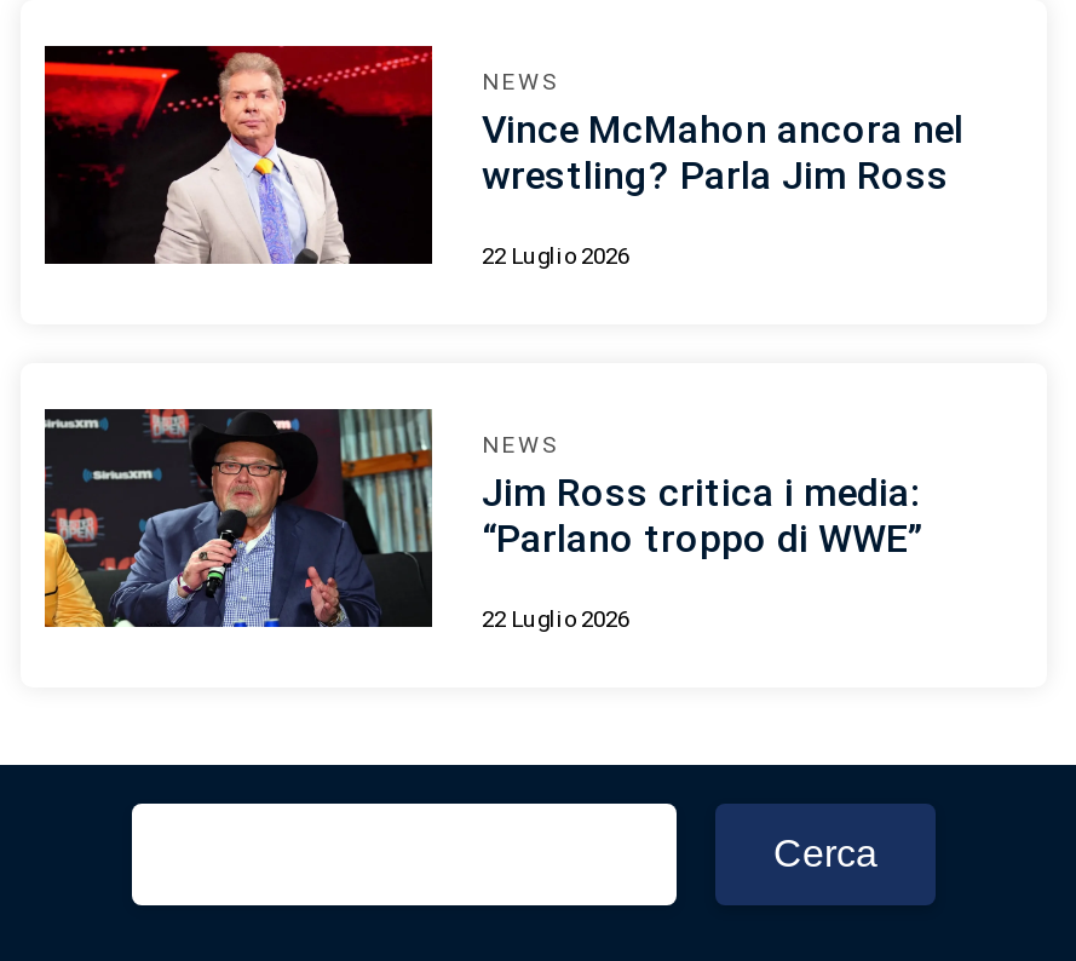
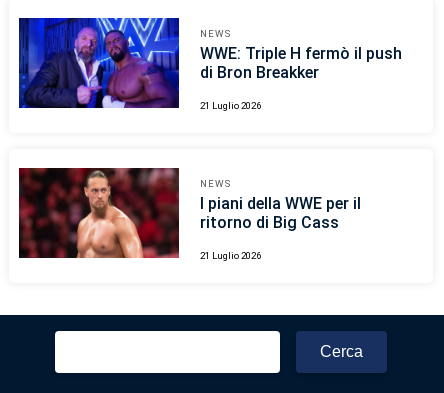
[42,44,963,266] [image] | Vince McMahon ancora nel | wrestling? Parla Jim Ross -> [18,17,401,109] [image] | WWE: Triple H fermò il push | di Bron Breakker
[482,242,629,268] 22 Luglio 2026 -> [199,100,260,111] 21 Luglio 2026
[42,407,922,629] [image] | Jim Ross critica i media: | “Parlano troppo di WWE” -> [18,167,360,259] [image] | I piani della WWE per il | ritorno di Big Cass
[482,605,629,631] 22 Luglio 2026 -> [199,250,260,261] 21 Luglio 2026

